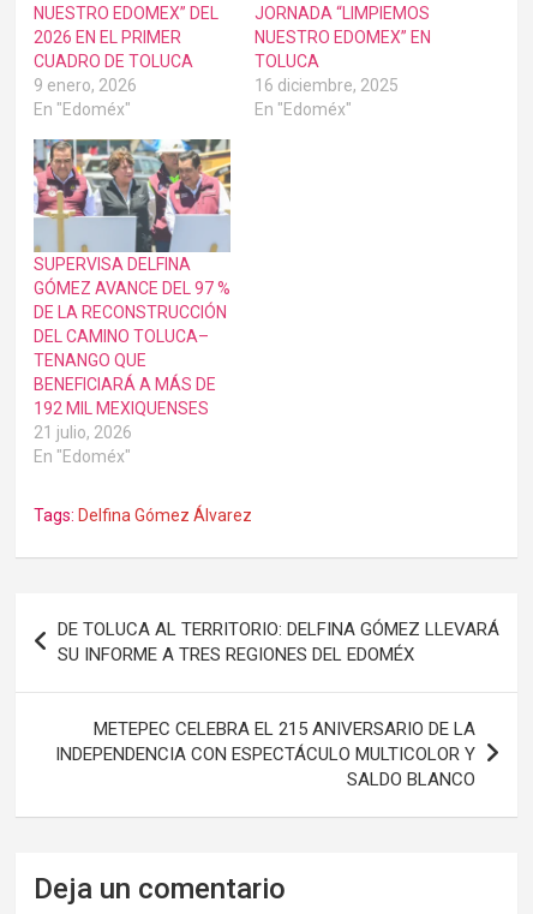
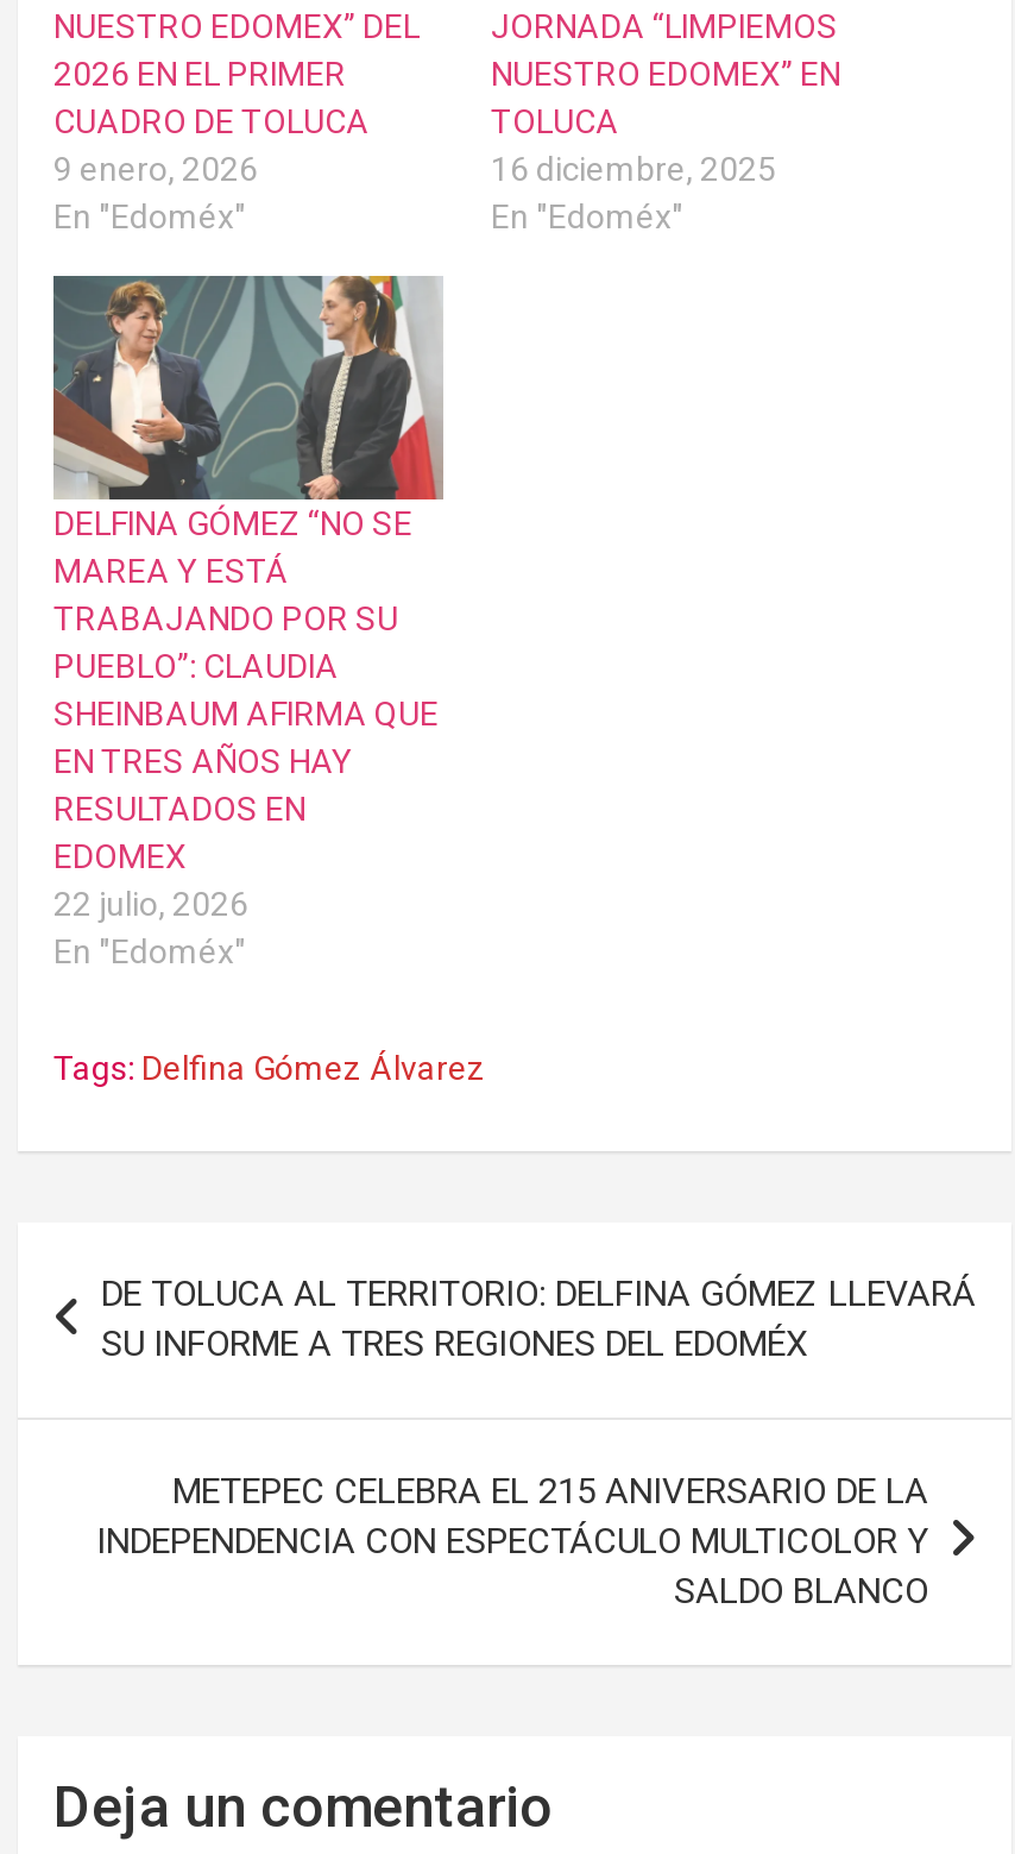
[32,138,232,442] [image] | SUPERVISA DELFINA | GÓMEZ AVANCE DEL 97 % | DE LA RECONSTRUCCIÓN | DEL CAMINO TOLUCA– | TENANGO QUE | BENEFICIARÁ A MÁS DE | 192 MIL MEXIQUENSES | 21 julio, 2026 -> [51,274,443,922] [image] | DELFINA GÓMEZ “NO SE | MAREA Y ESTÁ | TRABAJANDO POR SU | PUEBLO”: CLAUDIA | SHEINBAUM AFIRMA QUE | EN TRES AÑOS HAY | RESULTADOS EN | EDOMEX | 22 julio, 2026

